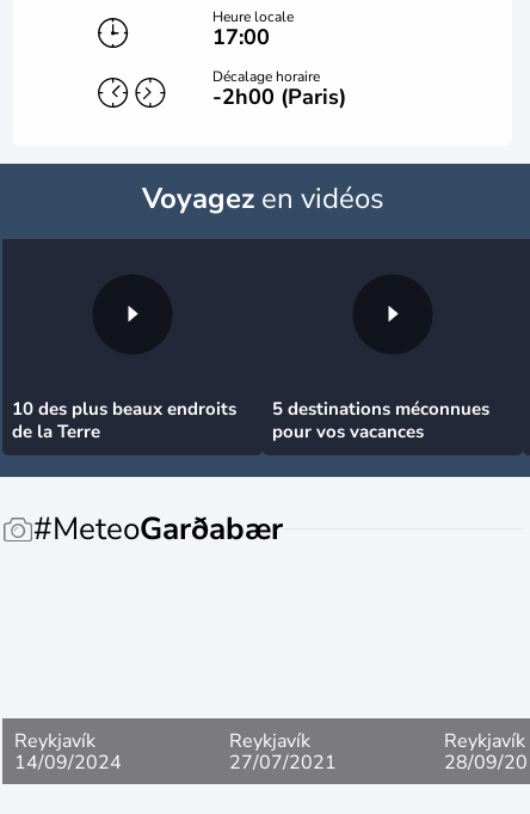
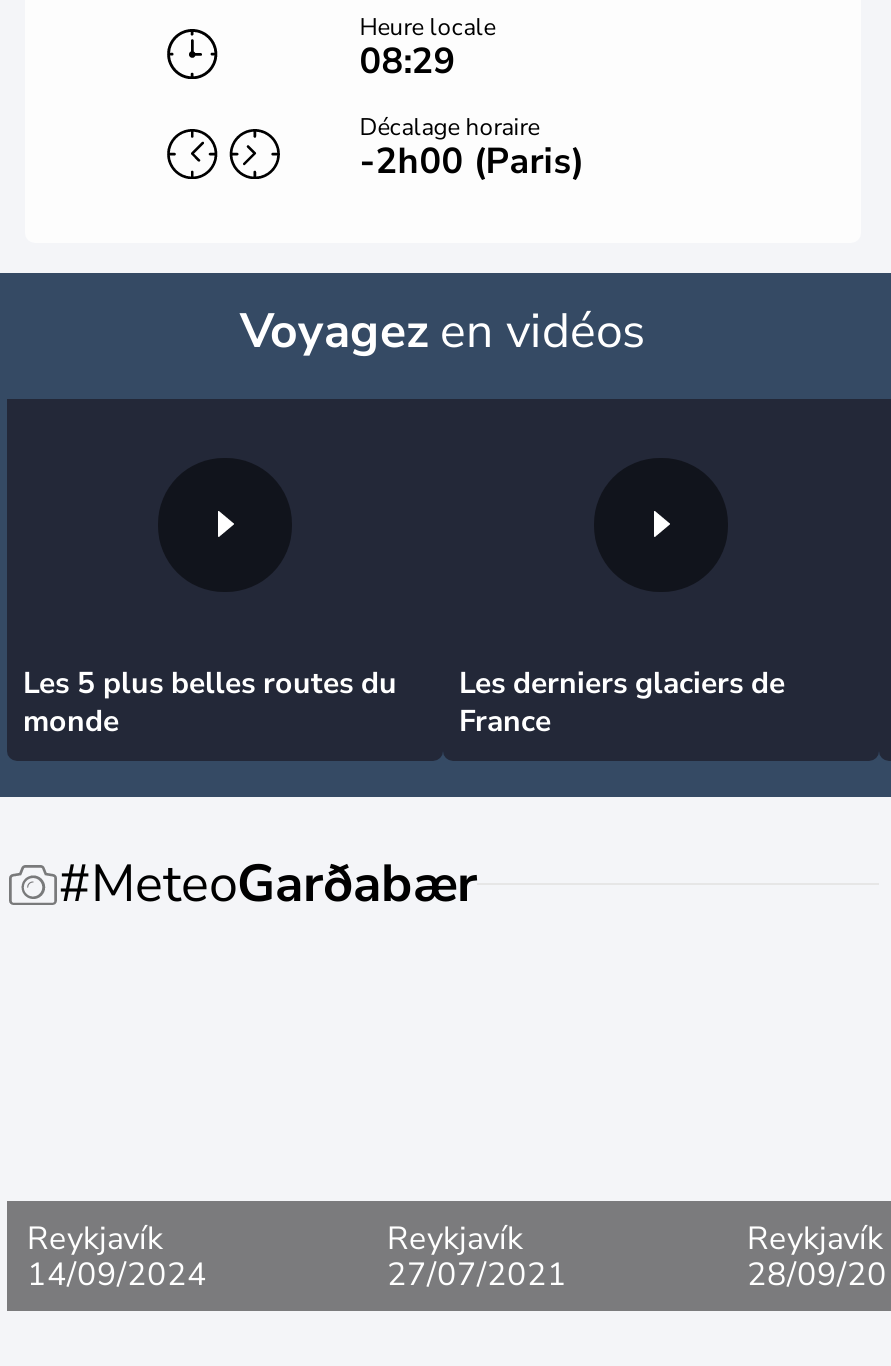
[213,23,270,52] 17:00 -> [359,38,455,86] 08:29
[12,397,236,444] 10 des plus beaux endroits | de la Terre -> [23,664,397,742] Les 5 plus belles routes du | monde
[272,397,489,444] 5 destinations méconnues | pour vos vacances -> [459,664,785,742] Les derniers glaciers de | France

